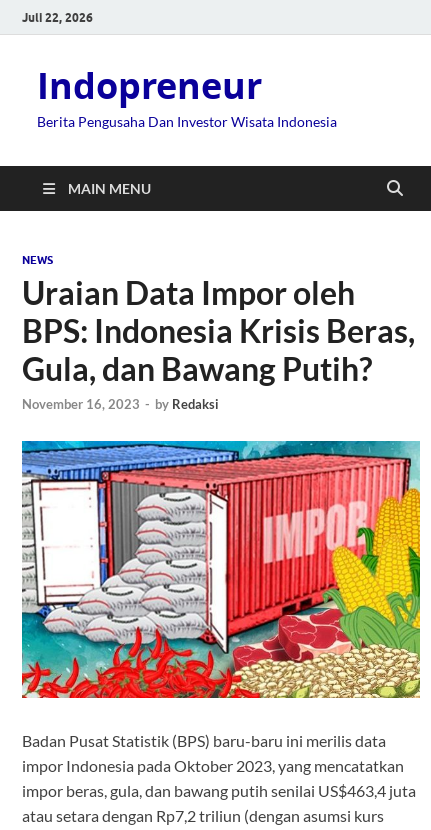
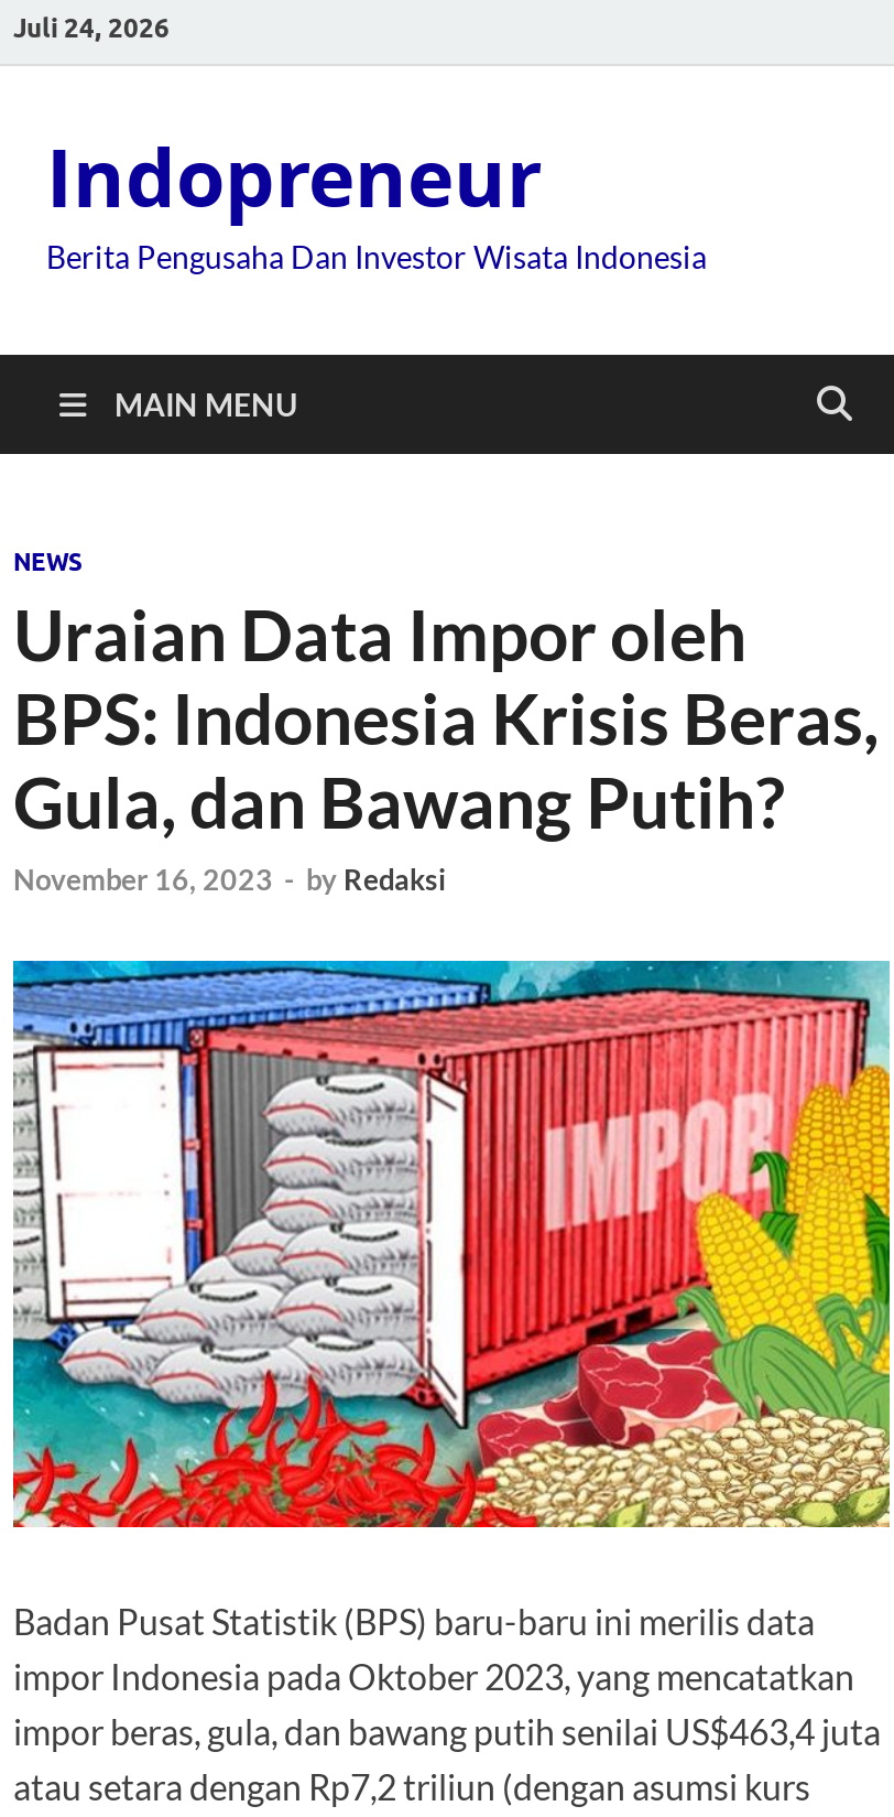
[22,9,93,24] Juli 22, 2026 -> [13,10,170,43] Juli 24, 2026

